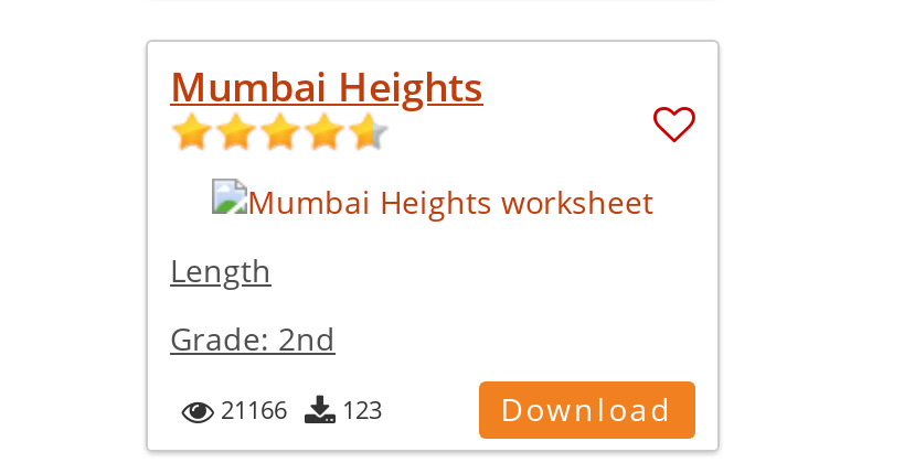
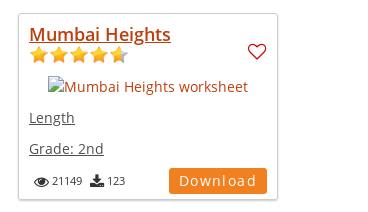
[221,392,382,425] 21166 123 -> [52,173,125,188] 21149 123

